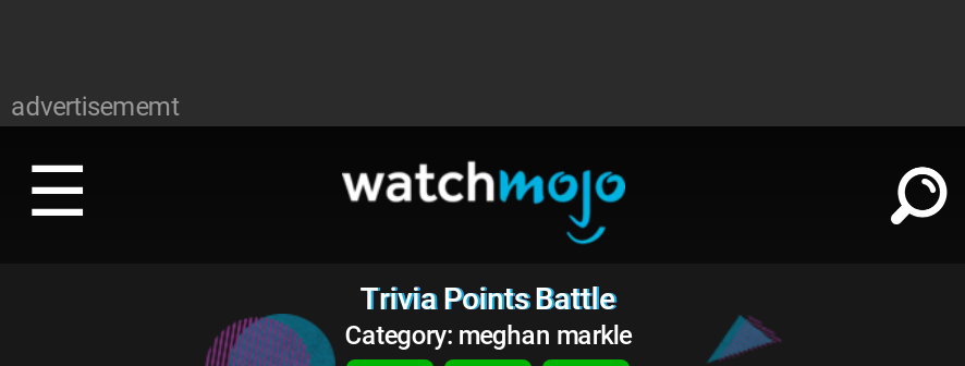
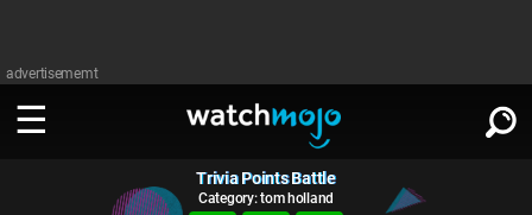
[345,320,631,351] Category: meghan markle -> [198,190,334,207] Category: tom holland

